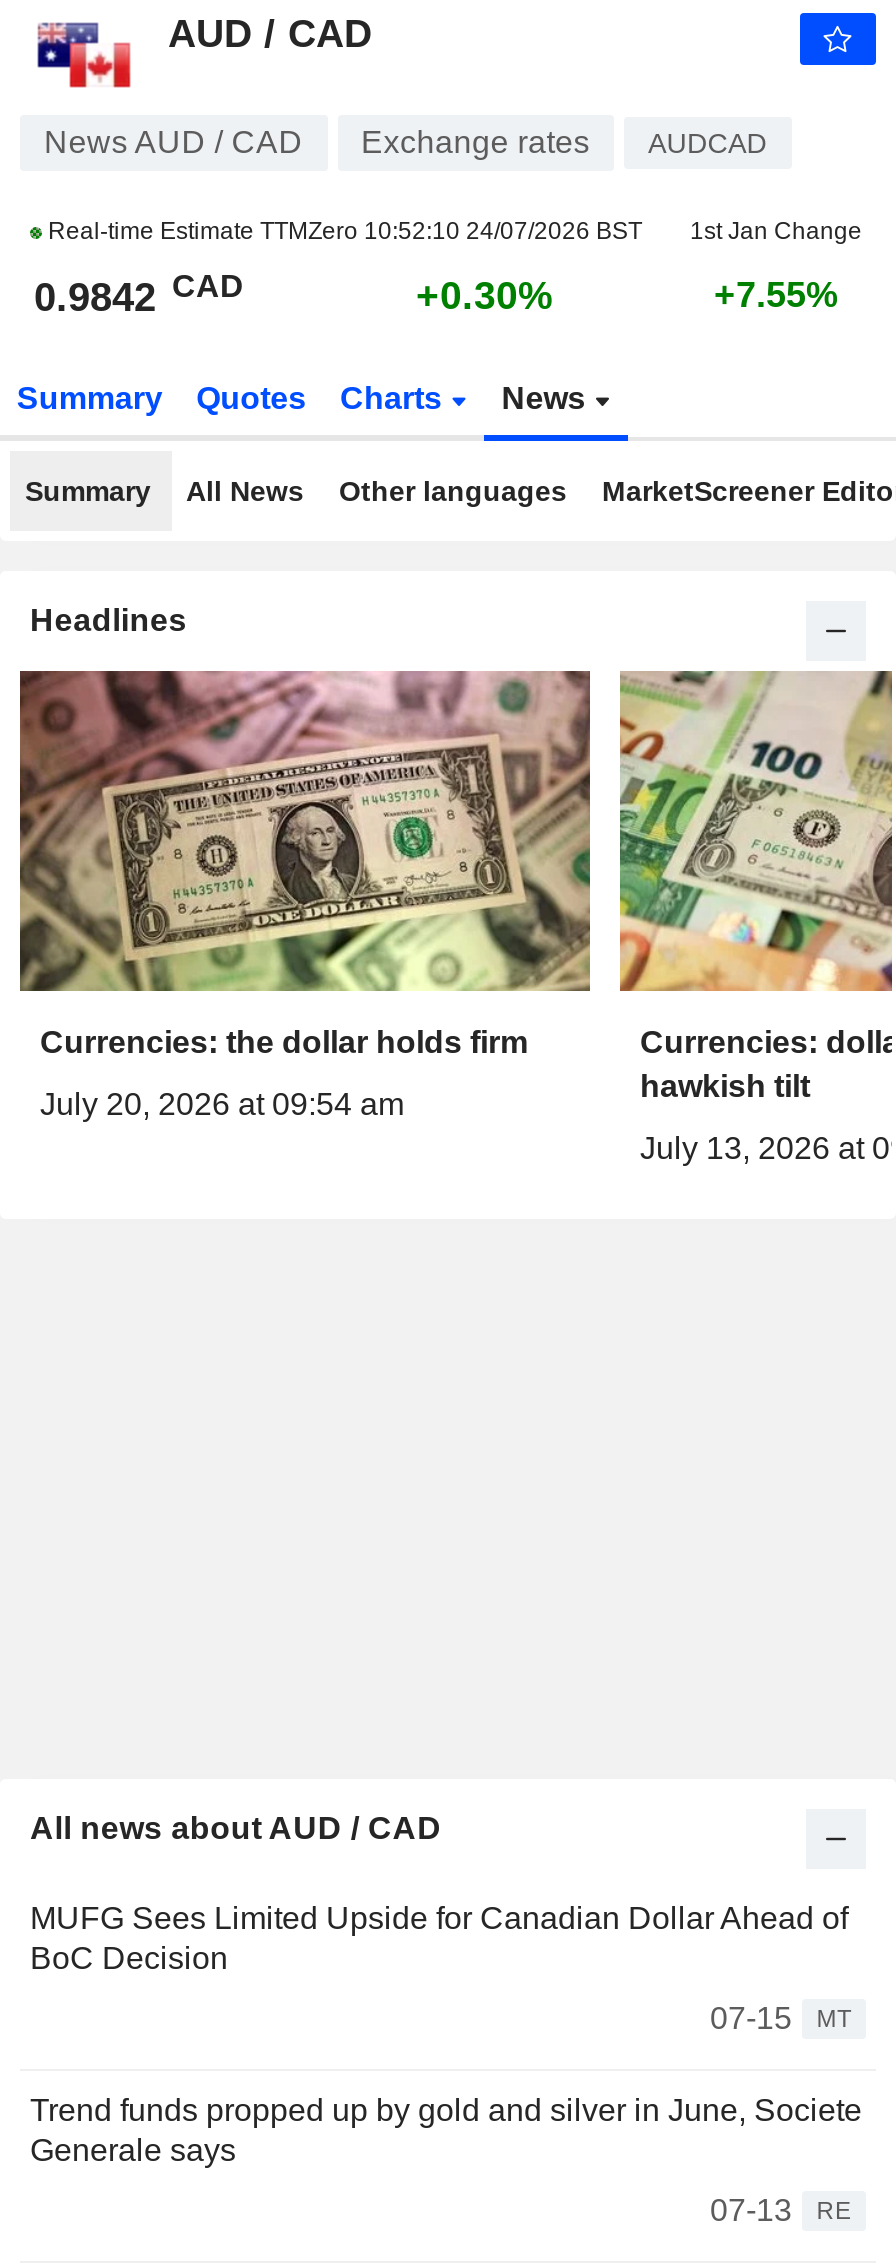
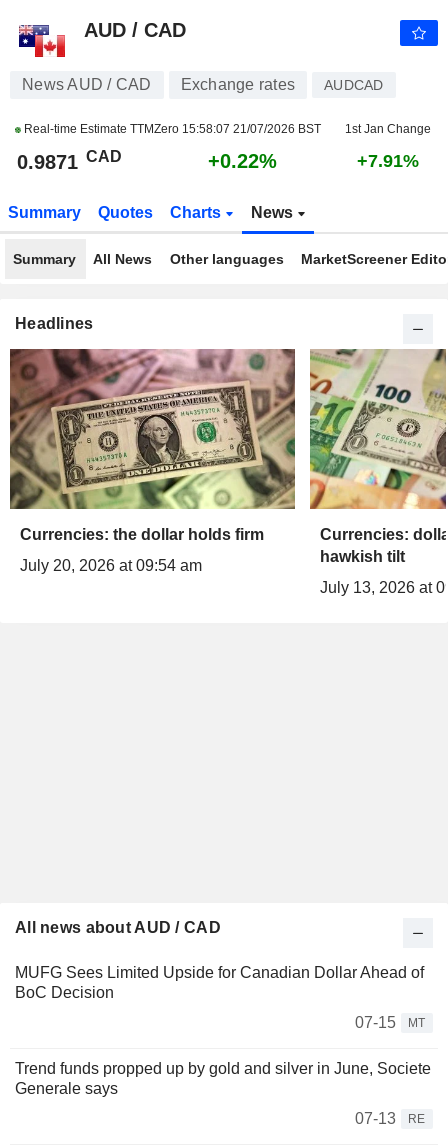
[42,217,642,245] Real-time Estimate TTMZero 10:52:10 24/07/2026 BST -> [21,122,321,136] Real-time Estimate TTMZero 15:58:07 21/07/2026 BST
[34,268,244,319] 0.9842 CAD -> [17,147,122,173] 0.9871 CAD
[416,273,554,317] +0.30% -> [208,150,277,172] +0.22%
[714,275,838,315] +7.55% -> [357,151,419,171] +7.91%

